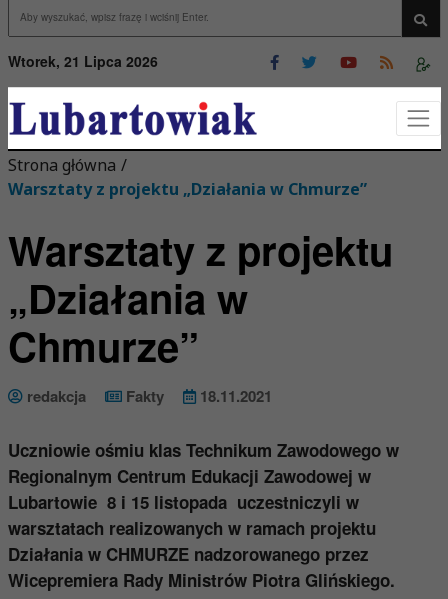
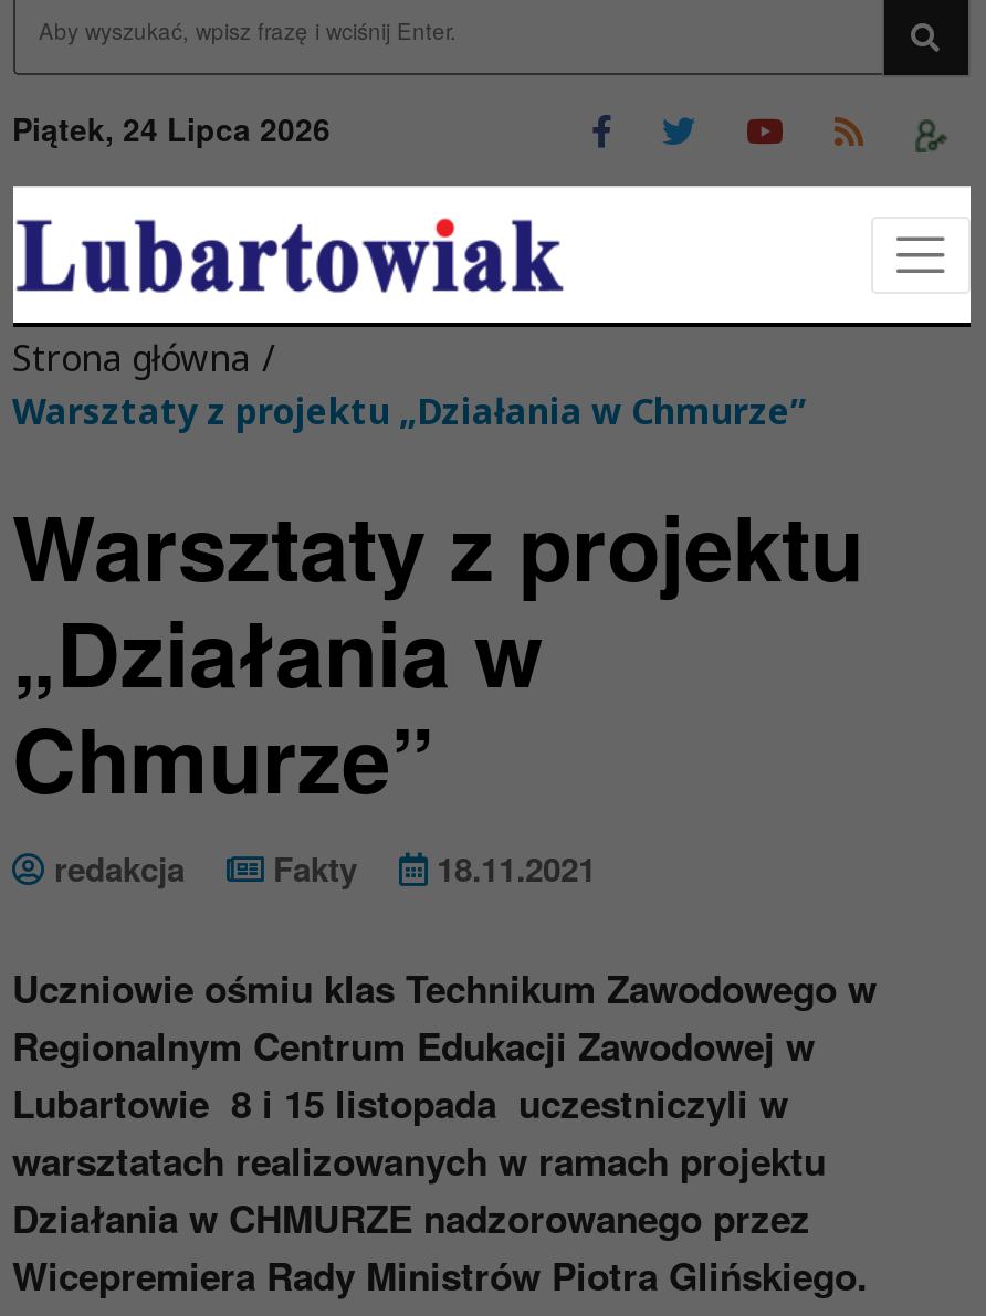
[7,51,157,71] Wtorek, 21 Lipca 2026 -> [12,106,331,150] Piątek, 24 Lipca 2026

